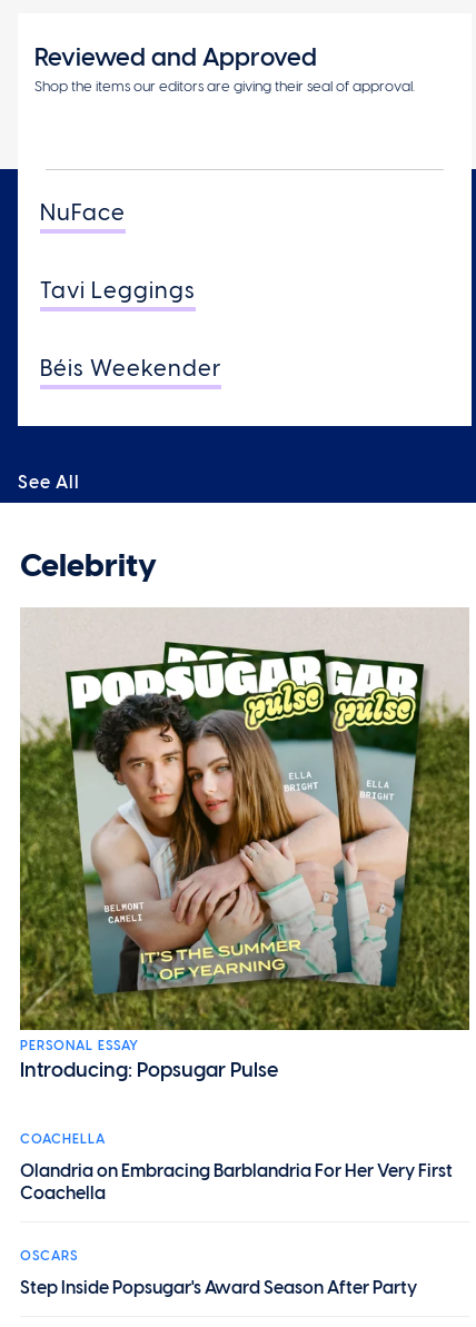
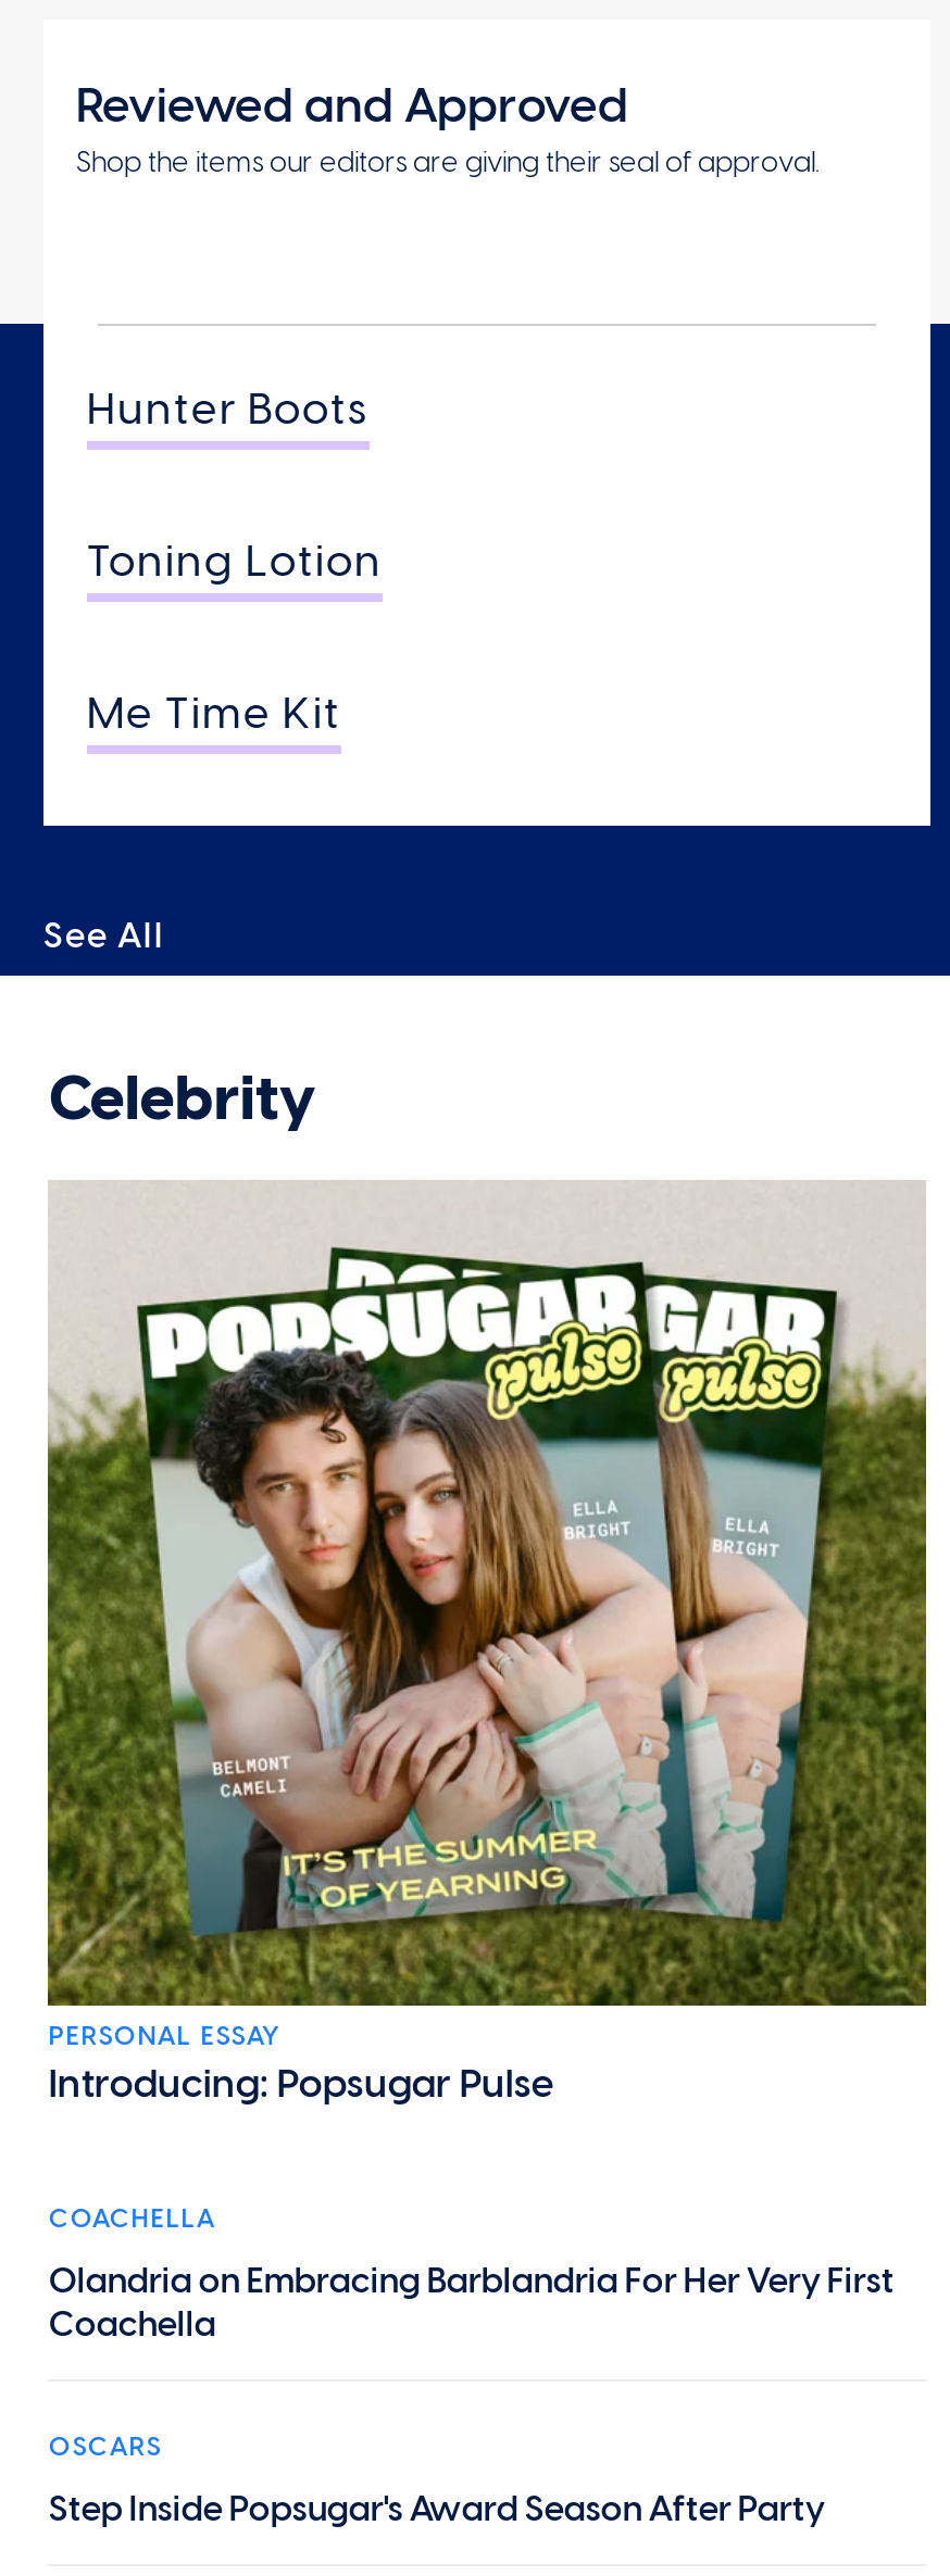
[40,199,126,226] NuFace -> [87,382,370,434] Hunter Boots
[40,277,196,304] Tavi Leggings -> [87,534,383,586] Toning Lotion
[40,355,221,381] Béis Weekender -> [87,686,341,739] Me Time Kit

